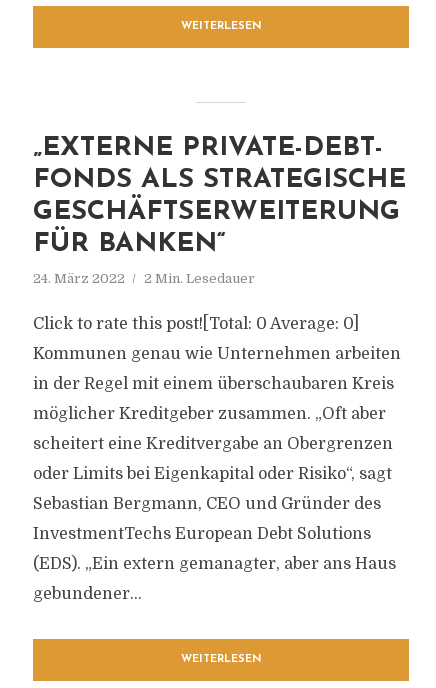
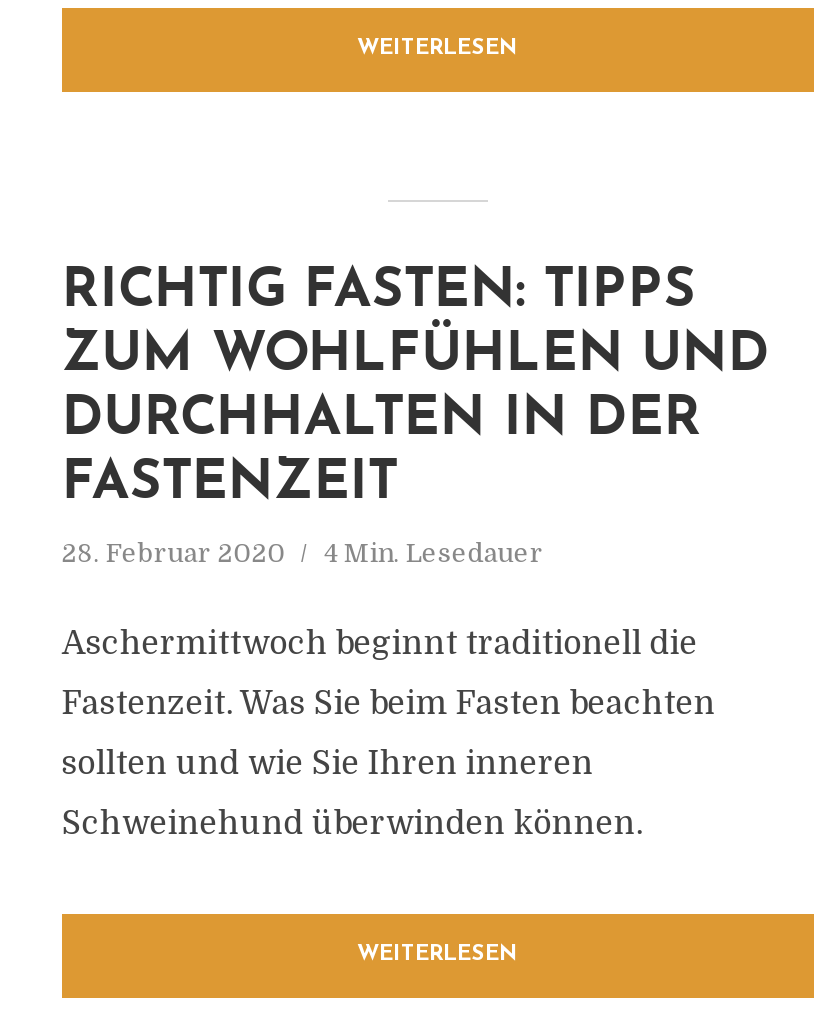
[33,135,406,603] „EXTERNE PRIVATE-DEBT- | FONDS ALS STRATEGISCHE | GESCHÄFTSERWEITERUNG | FÜR BANKEN“ | 24. März 2022 | 2 Min. Lesedauer | Click to rate this post![Total: 0 Average: 0] | Kommunen genau wie Unternehmen arbeiten | in der Regel mit einem überschaubaren Kreis | möglicher Kreditgeber zusammen. „Oft aber | scheitert eine Kreditvergabe an Obergrenzen | oder Limits bei Eigenkapital oder Risiko“, sagt | Sebastian Bergmann, CEO und Gründer des | InvestmentTechs European Debt Solutions | (EDS). „Ein extern gemanagter, aber ans Haus | gebundener... -> [62,266,770,842] RICHTIG FASTEN: TIPPS | ZUM WOHLFÜHLEN UND | DURCHHALTEN IN DER | FASTENZEIT | 28. Februar 2020 | 4 Min. Lesedauer | Aschermittwoch beginnt traditionell die | Fastenzeit. Was Sie beim Fasten beachten | sollten und wie Sie Ihren inneren | Schweinehund überwinden können.

